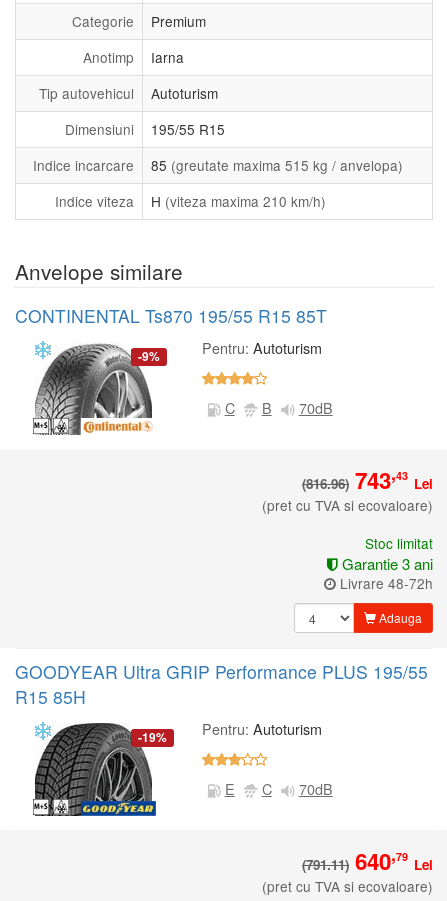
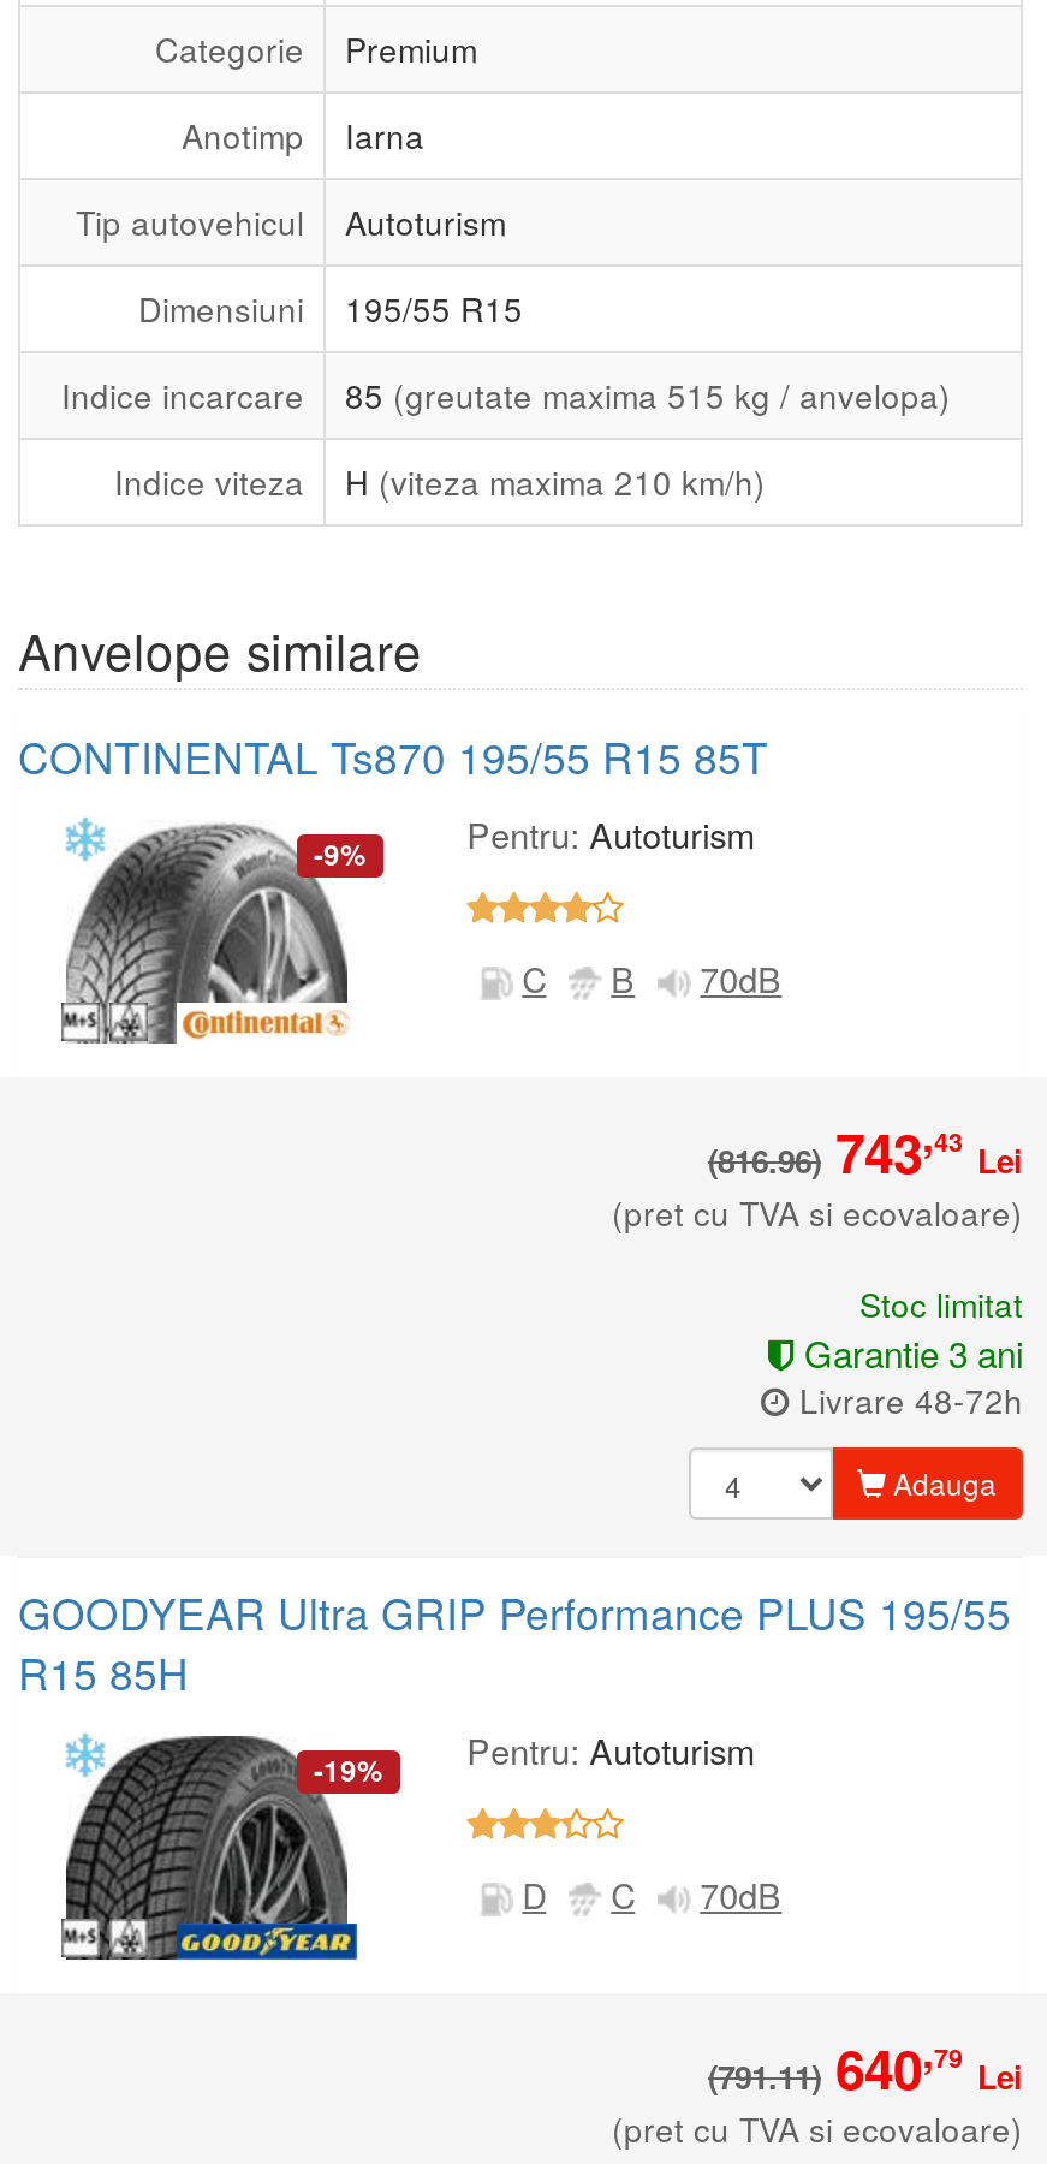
[225,778,235,799] E -> [522,1868,546,1919] D

